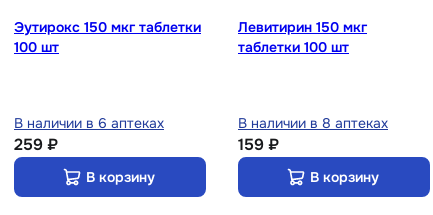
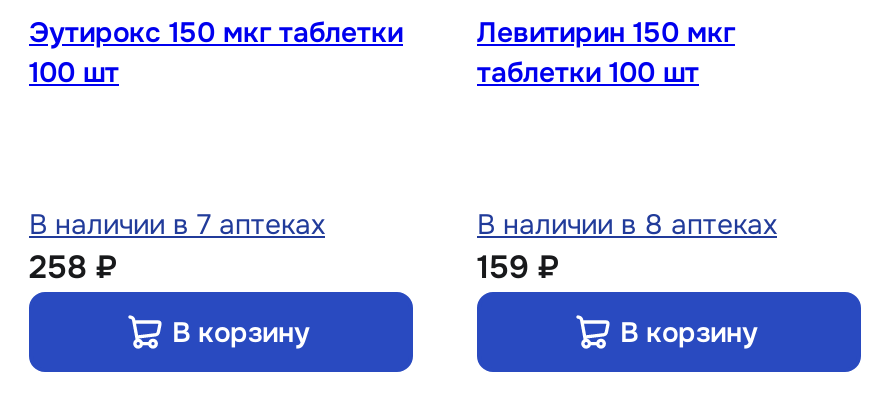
[14,114,164,132] В наличии в 6 аптеках -> [29,206,325,242] В наличии в 7 аптеках
[14,134,58,155] 259 ₽ -> [29,246,117,288] 258 ₽

